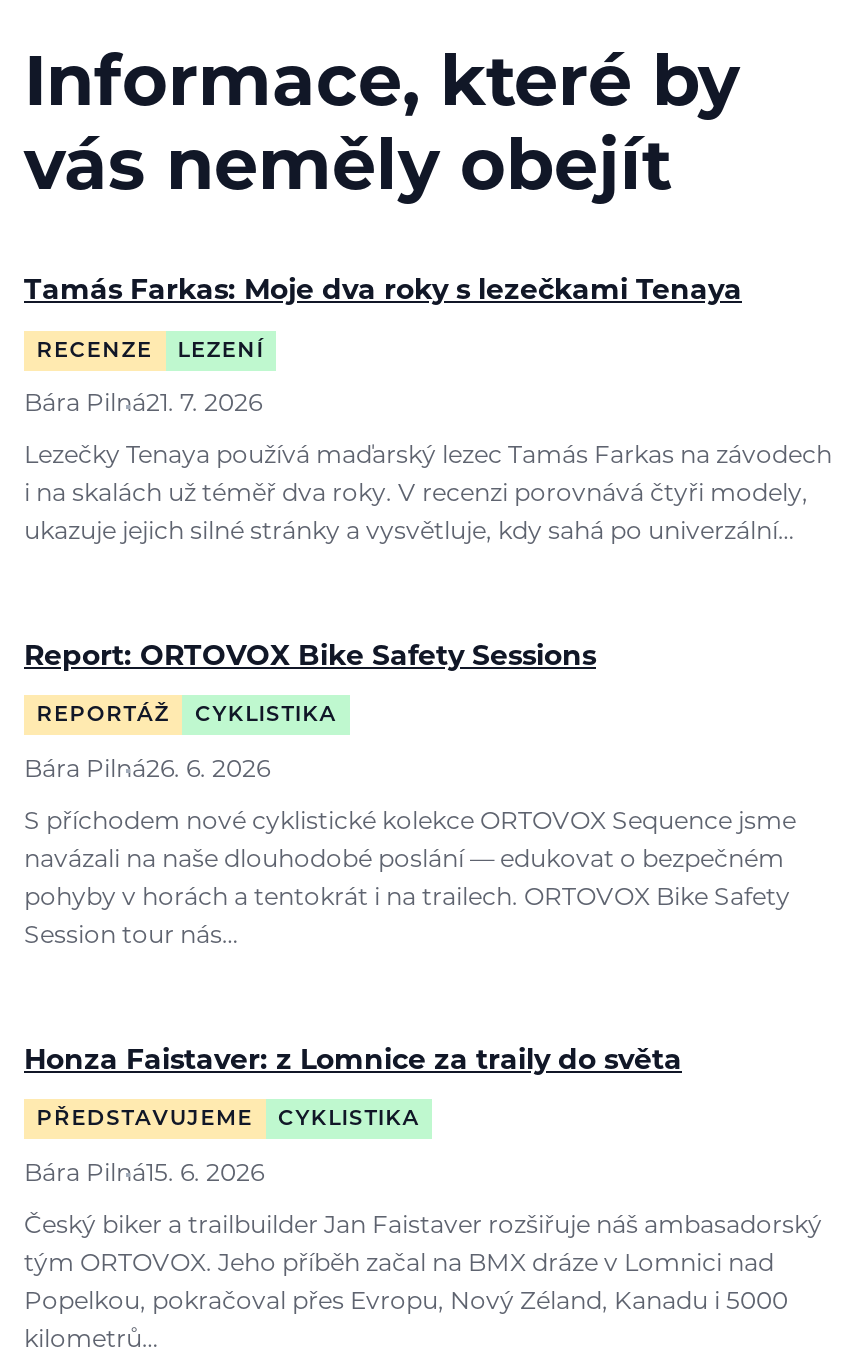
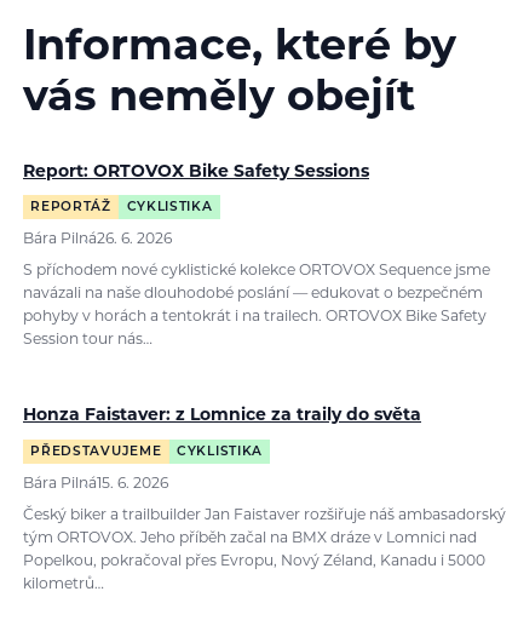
[24,277,832,545] Tamás Farkas: Moje dva roky s lezečkami Tenaya | RECENZE | LEZENÍ | Bára Pilná21. 7. 2026 | Lezečky Tenaya používá maďarský lezec Tamás Farkas na závodech | i na skalách už téměř dva roky. V recenzi porovnává čtyři modely, | ukazuje jejich silné stránky a vysvětluje, kdy sahá po univerzální… -> none

